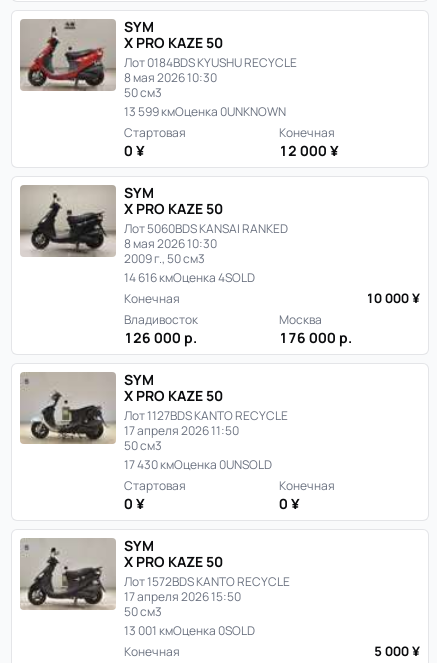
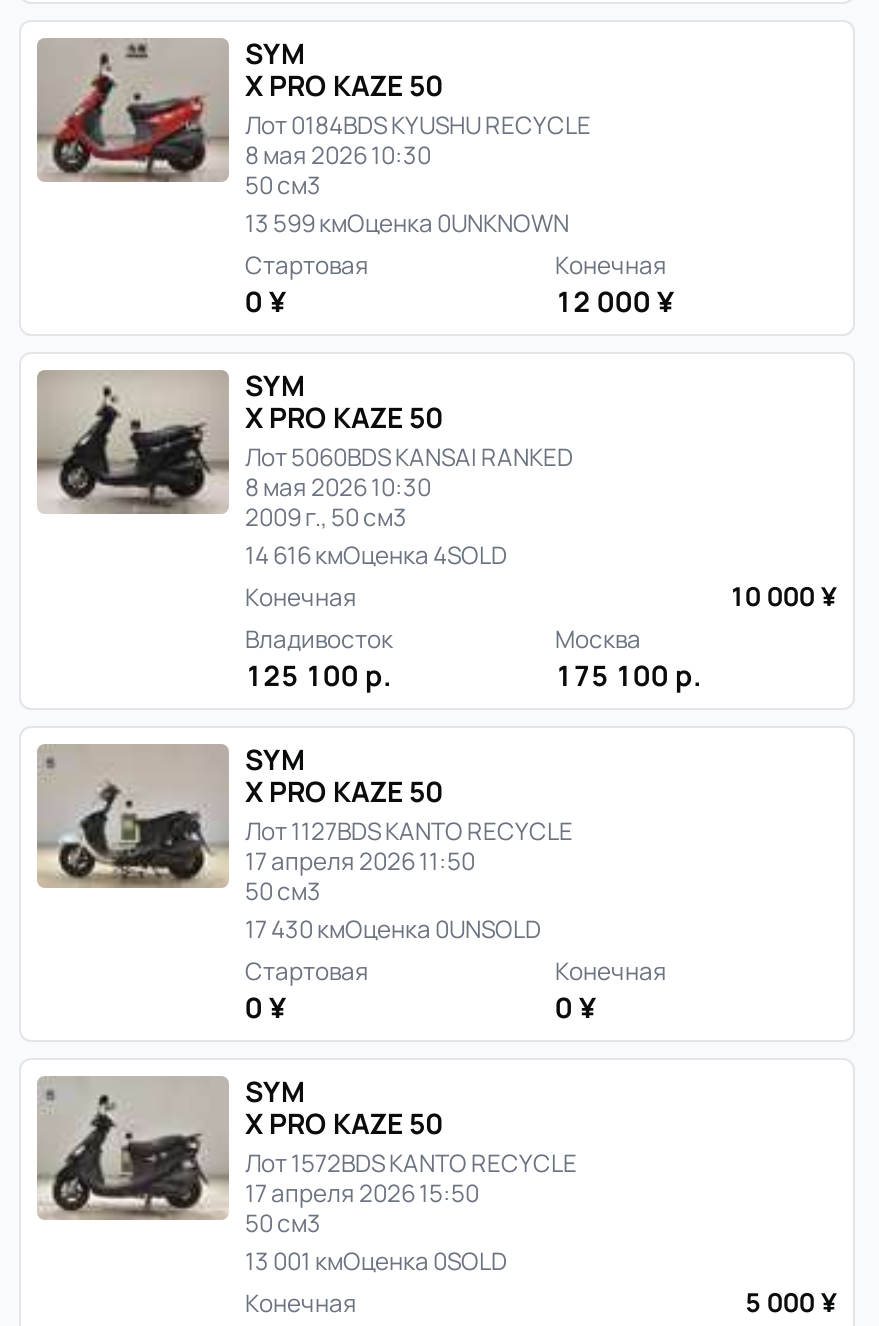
[124,328,197,347] 126 000 р. -> [245,656,391,694] 125 100 р.
[279,328,352,347] 176 000 р. -> [555,656,701,694] 175 100 р.

